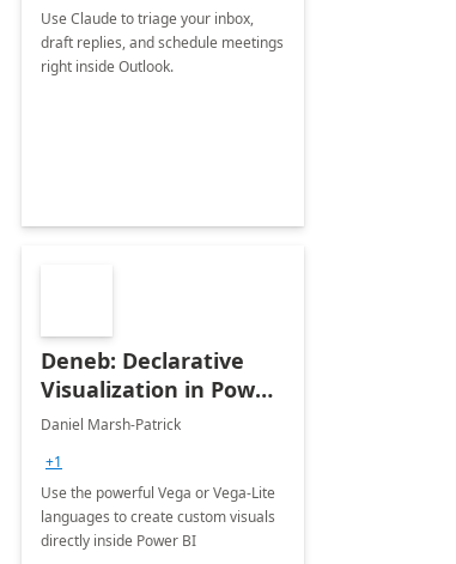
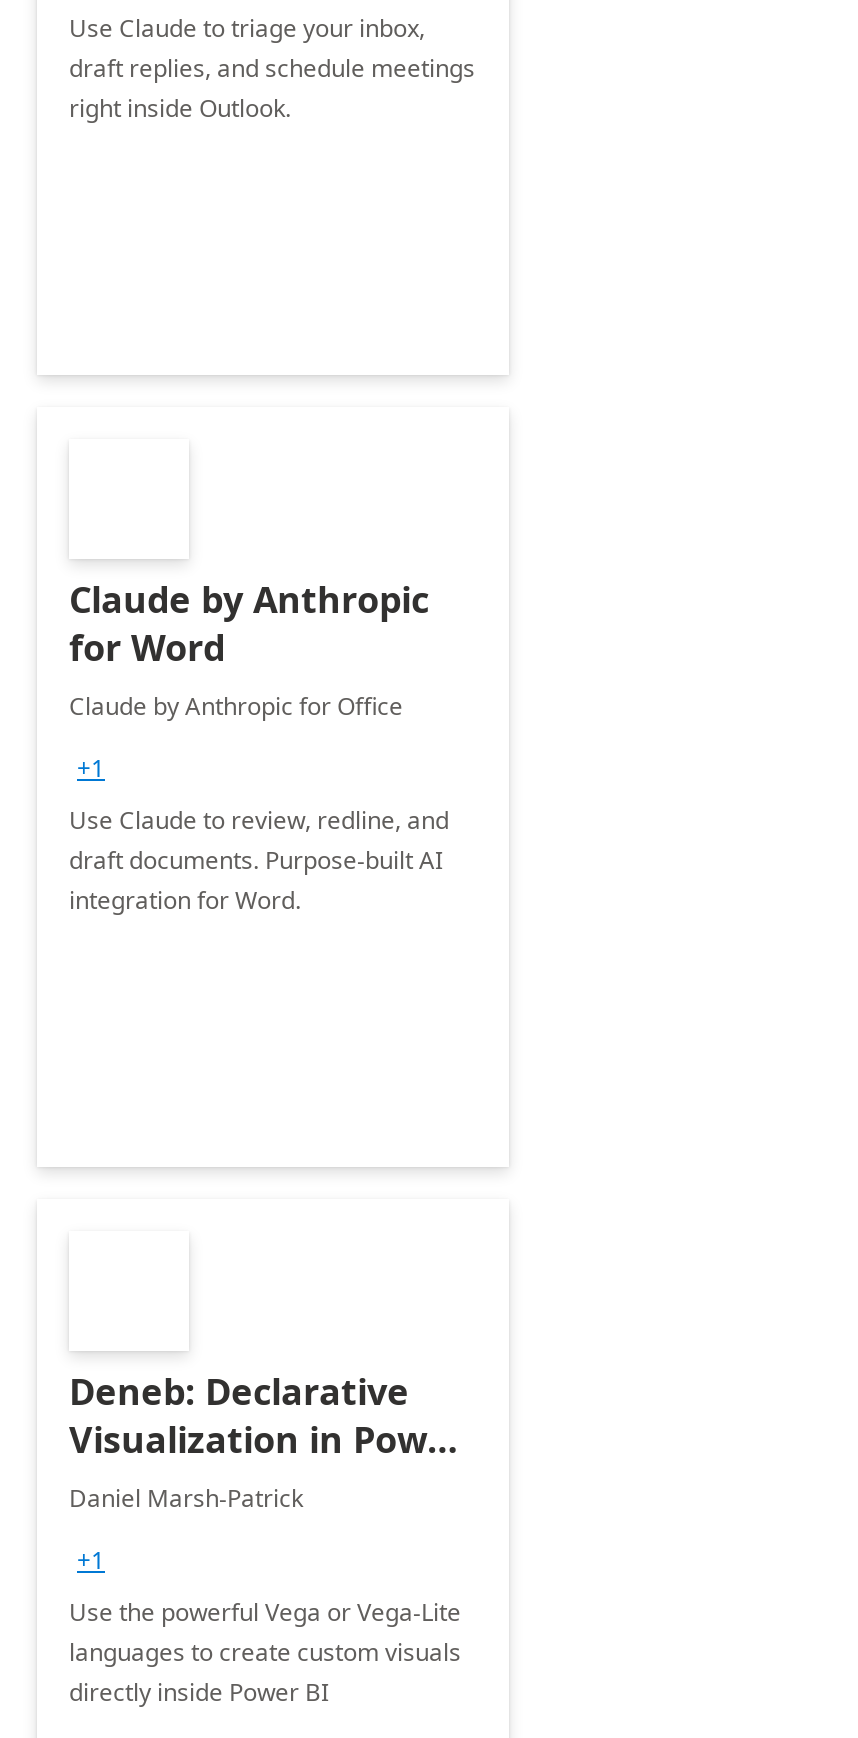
none -> [69,575,449,917] Claude by Anthropic | for Word | Claude by Anthropic for Office | +1 | Use Claude to review, redline, and | draft documents. Purpose-built AI | integration for Word.

